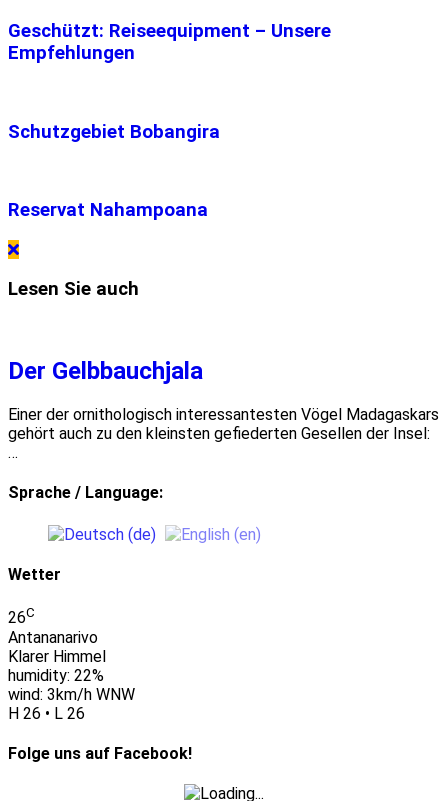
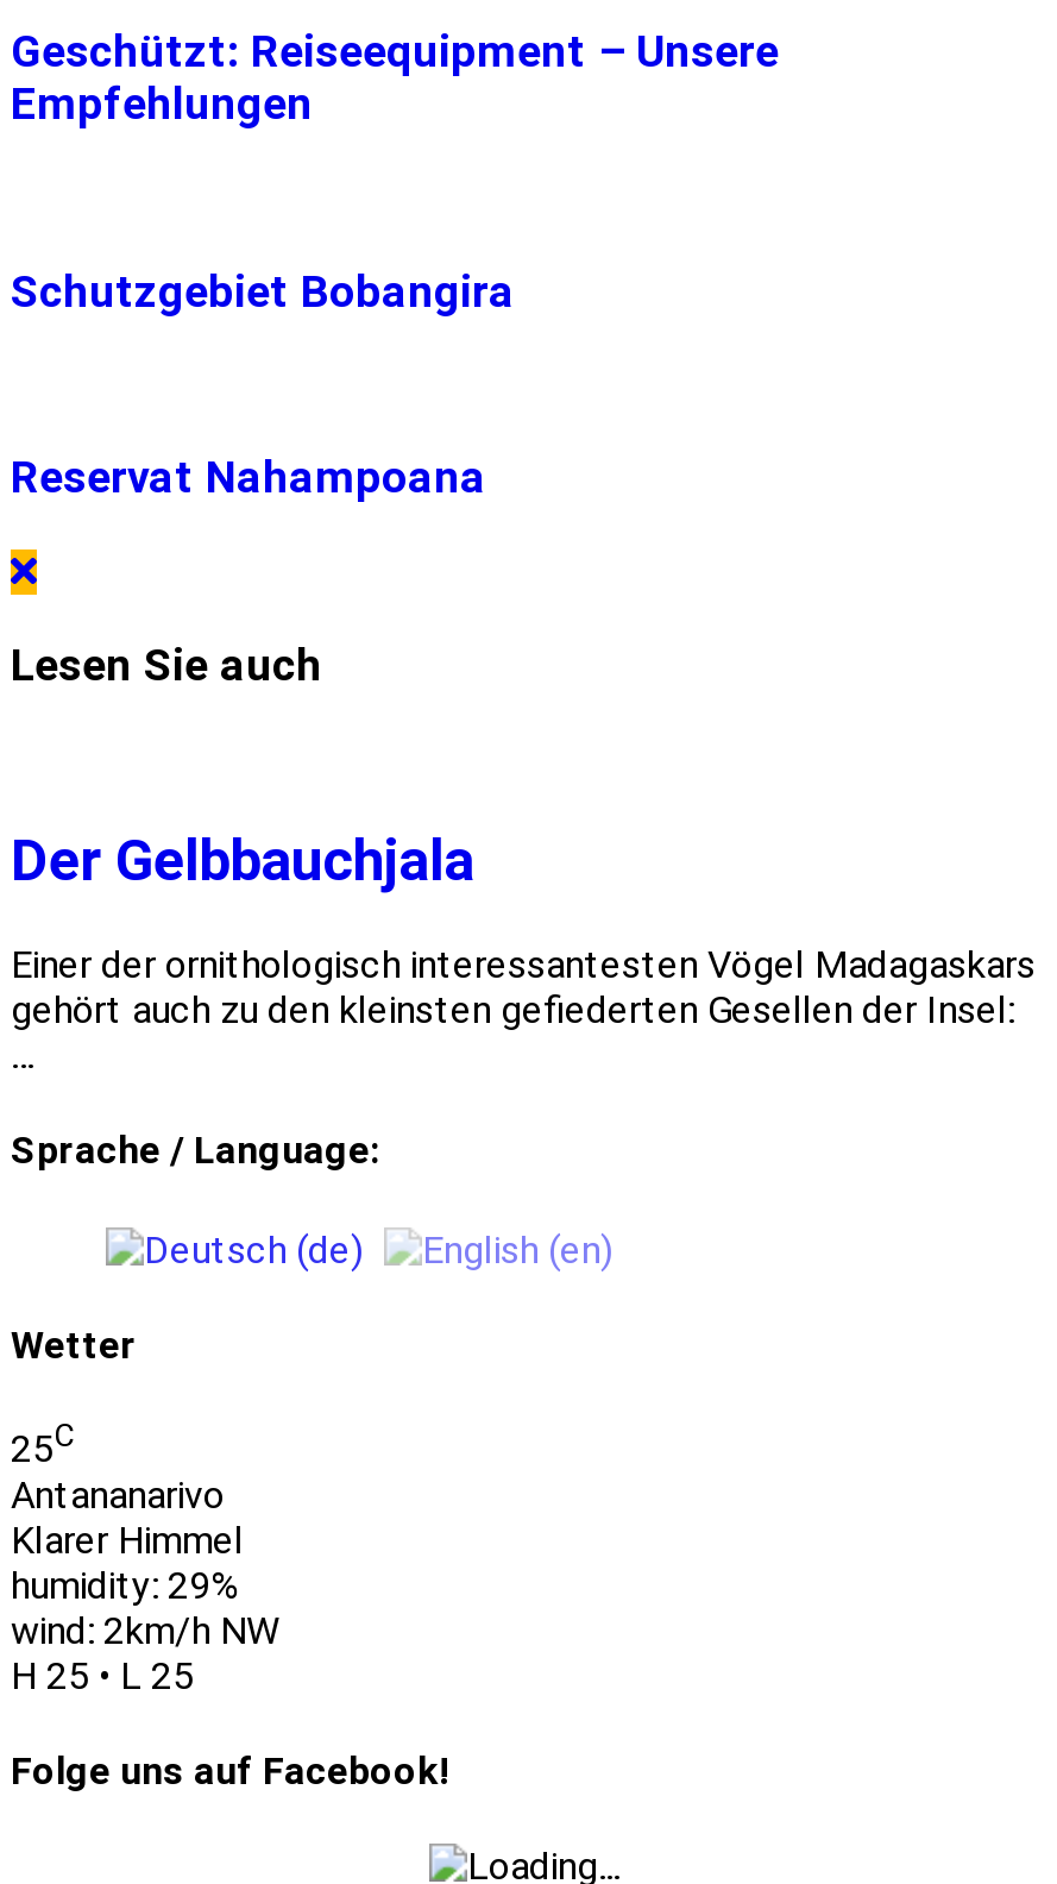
[8,605,35,628] 26C -> [11,1419,75,1472] 25C
[8,666,104,685] humidity: 22% -> [11,1562,239,1607] humidity: 29%
[8,685,135,704] wind: 3km/h WNW -> [11,1607,279,1653] wind: 2km/h NW
[8,704,85,723] H 26 • L 26 -> [11,1653,194,1698] H 25 • L 25

